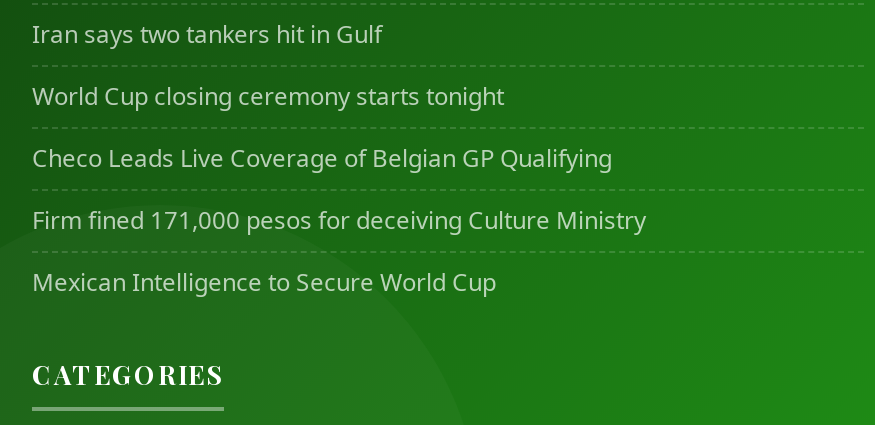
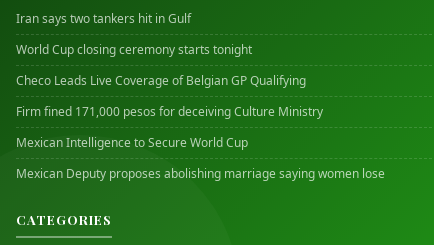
none -> [16,165,385,182] Mexican Deputy proposes abolishing marriage saying women lose

